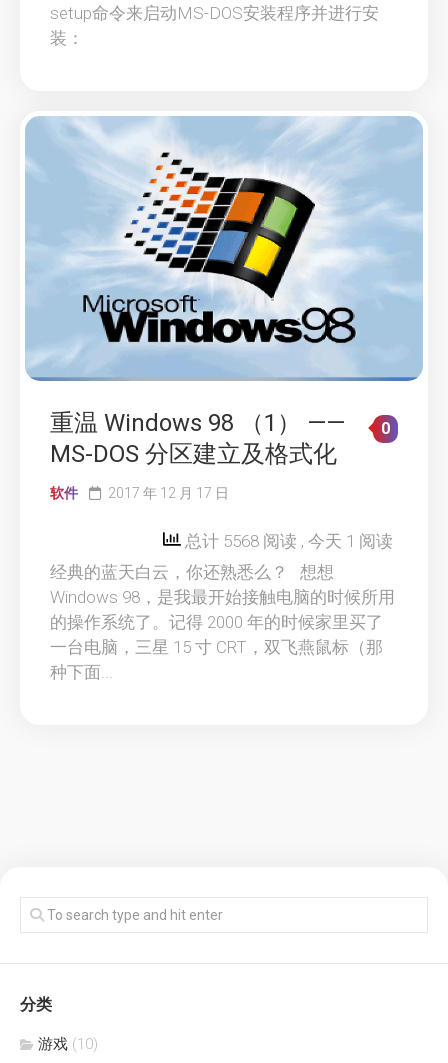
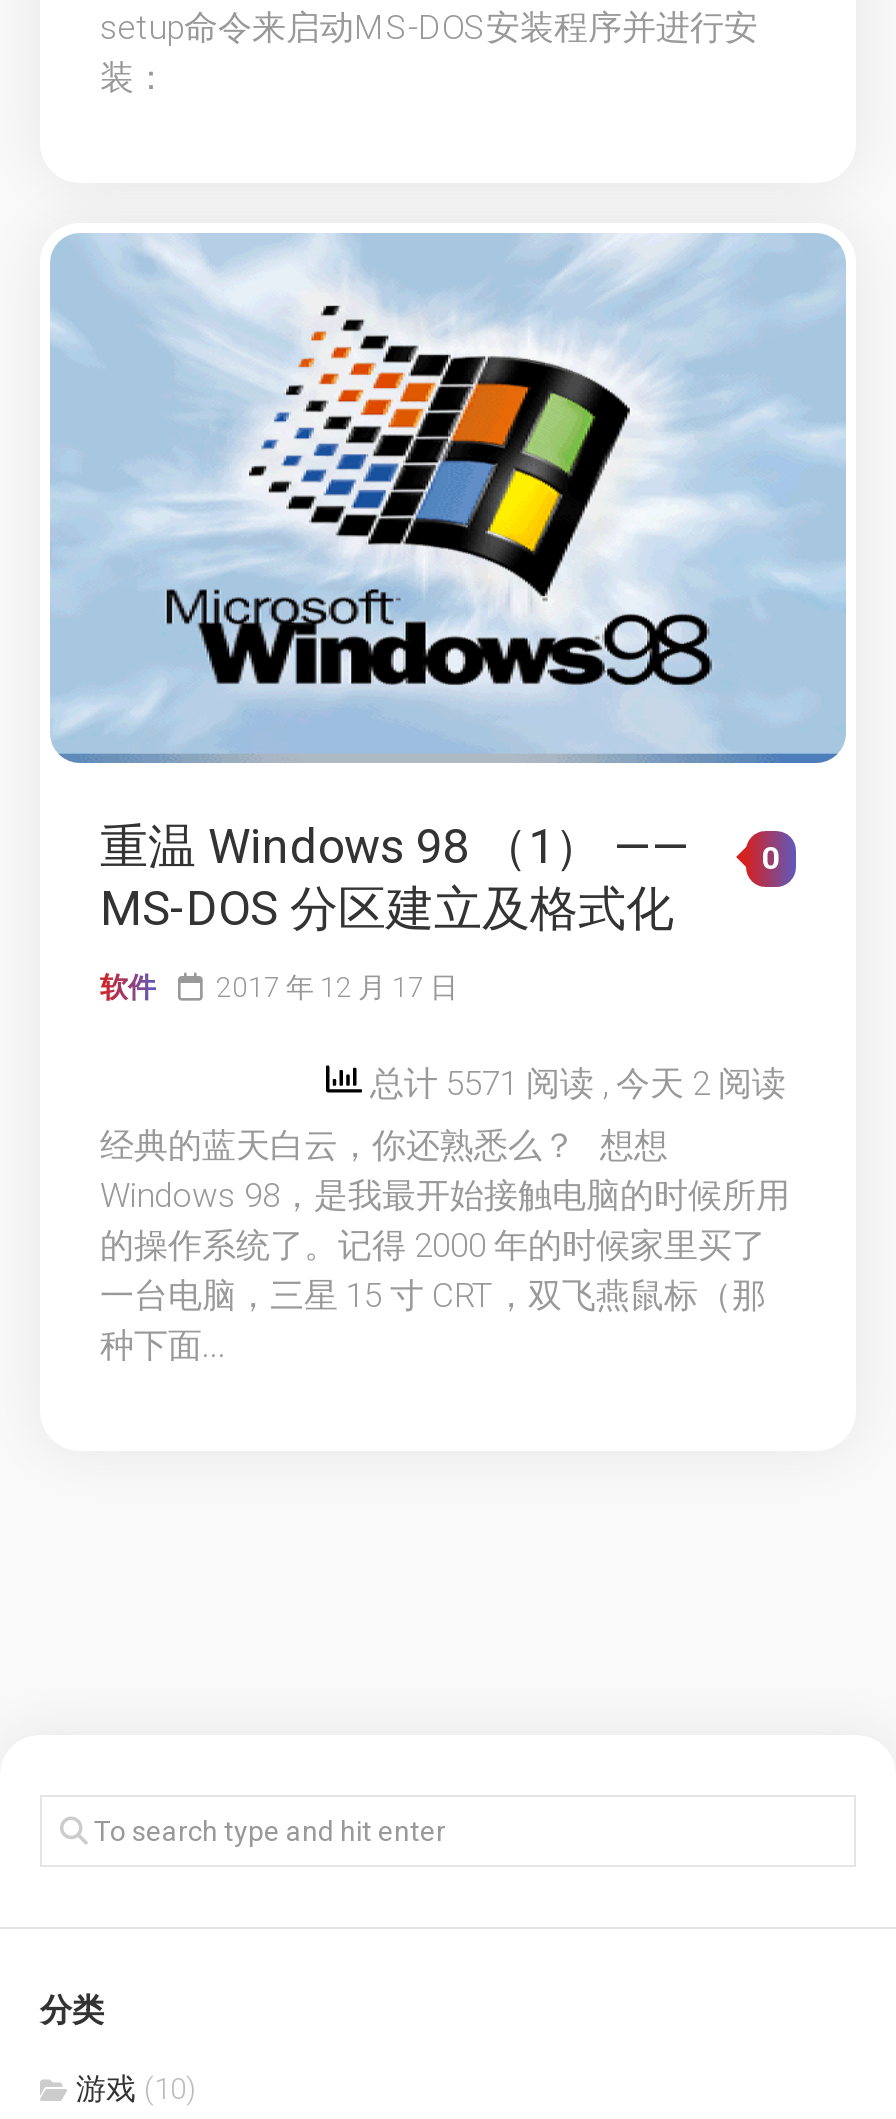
[181,531,393,551] 总计 5568 阅读, 今天 1 阅读 -> [362,1063,786,1103] 总计 5571 阅读, 今天 2 阅读

